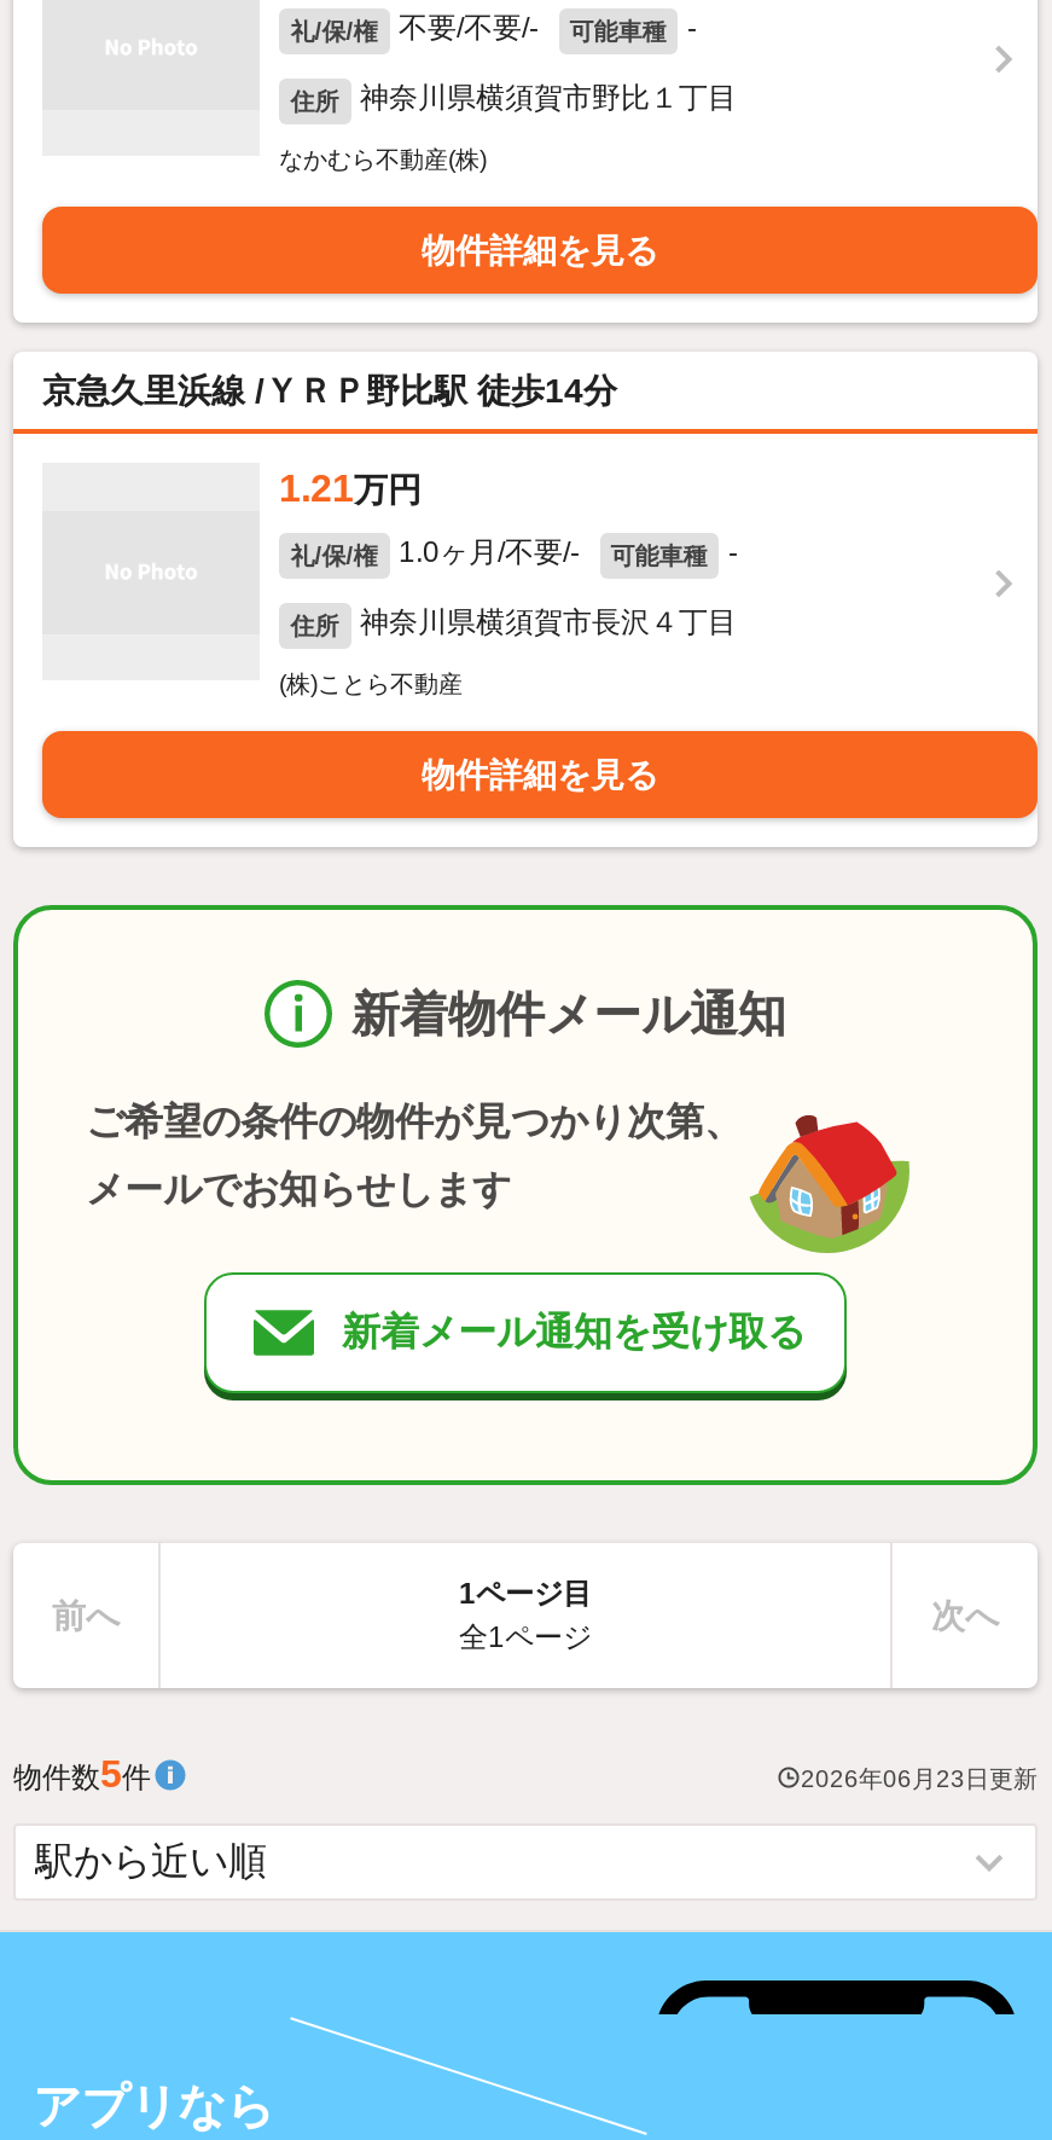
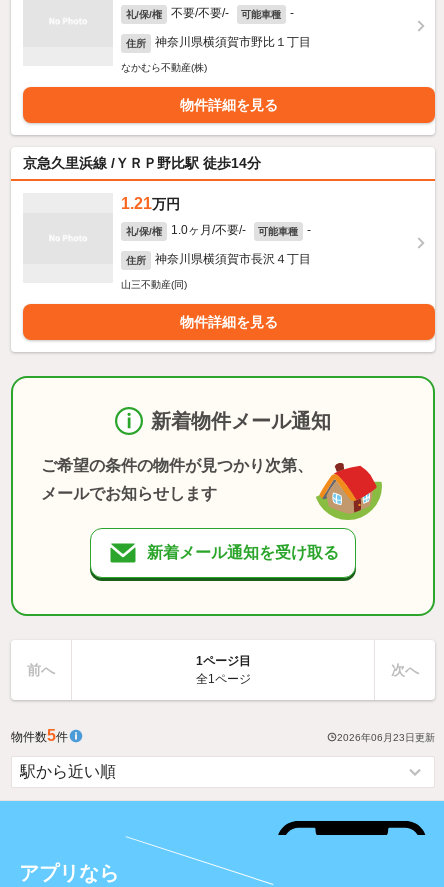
[279,671,463,698] (株)ことら不動産 -> [121,279,187,290] 山三不動産(同)

